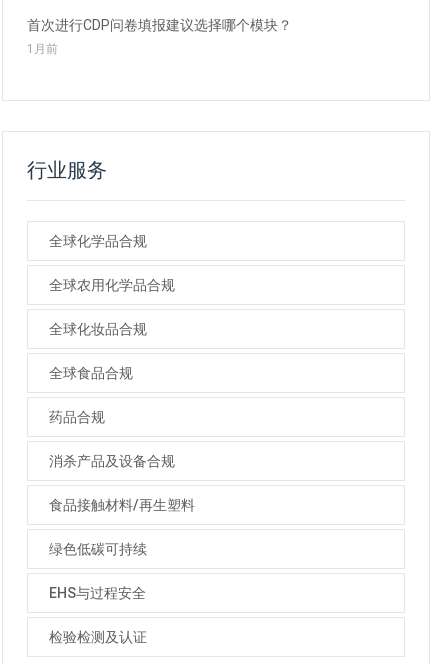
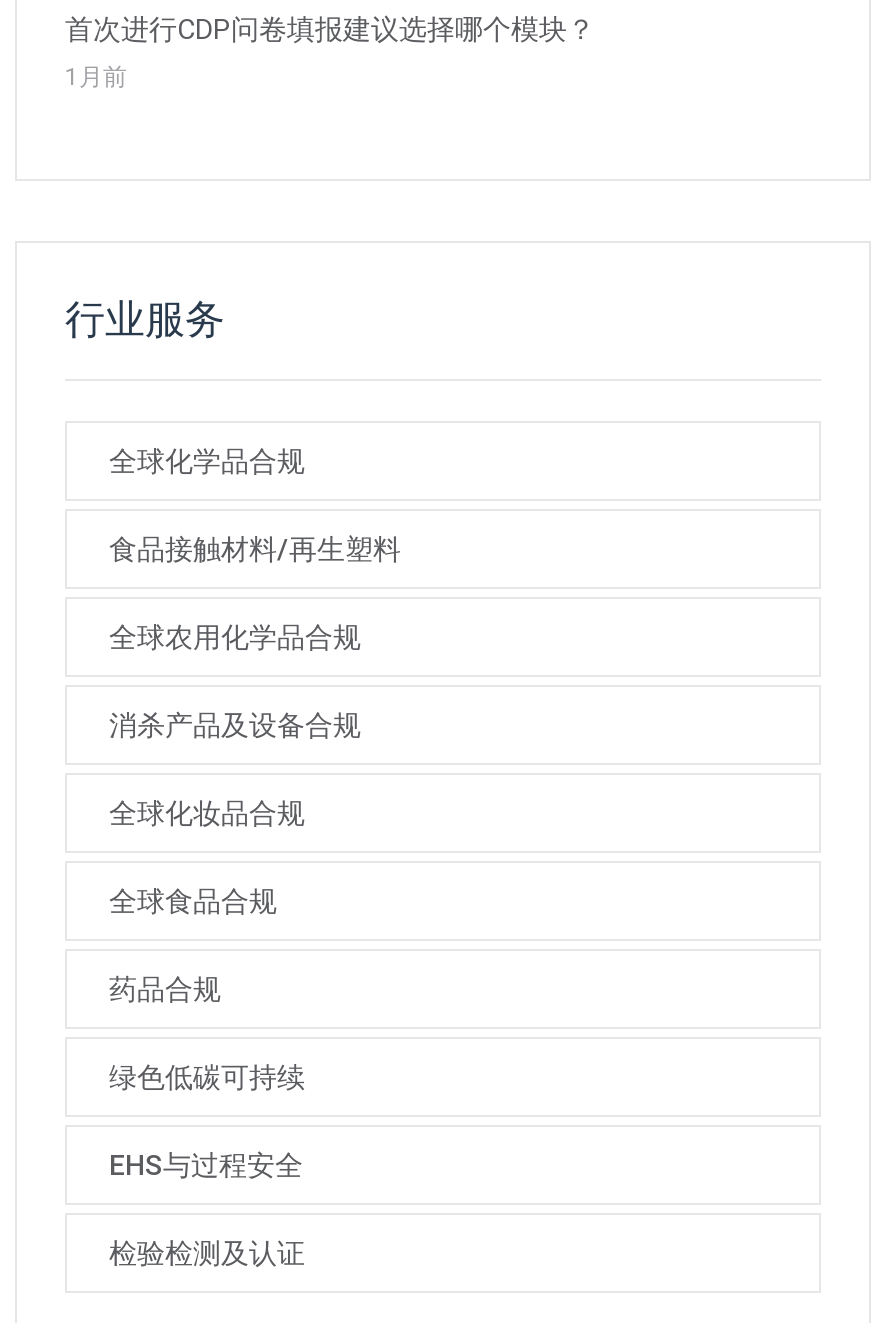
moved [49,277,175,293] -> [109,622,361,654]: 全球农用化学品合规
moved [49,321,147,425] -> [109,798,305,1006]: 全球化妆品合规 | 全球食品合规 | 药品合规
moved [49,453,175,469] -> [109,710,361,742]: 消杀产品及设备合规
moved [49,497,195,513] -> [109,534,401,566]: 食品接触材料/再生塑料

